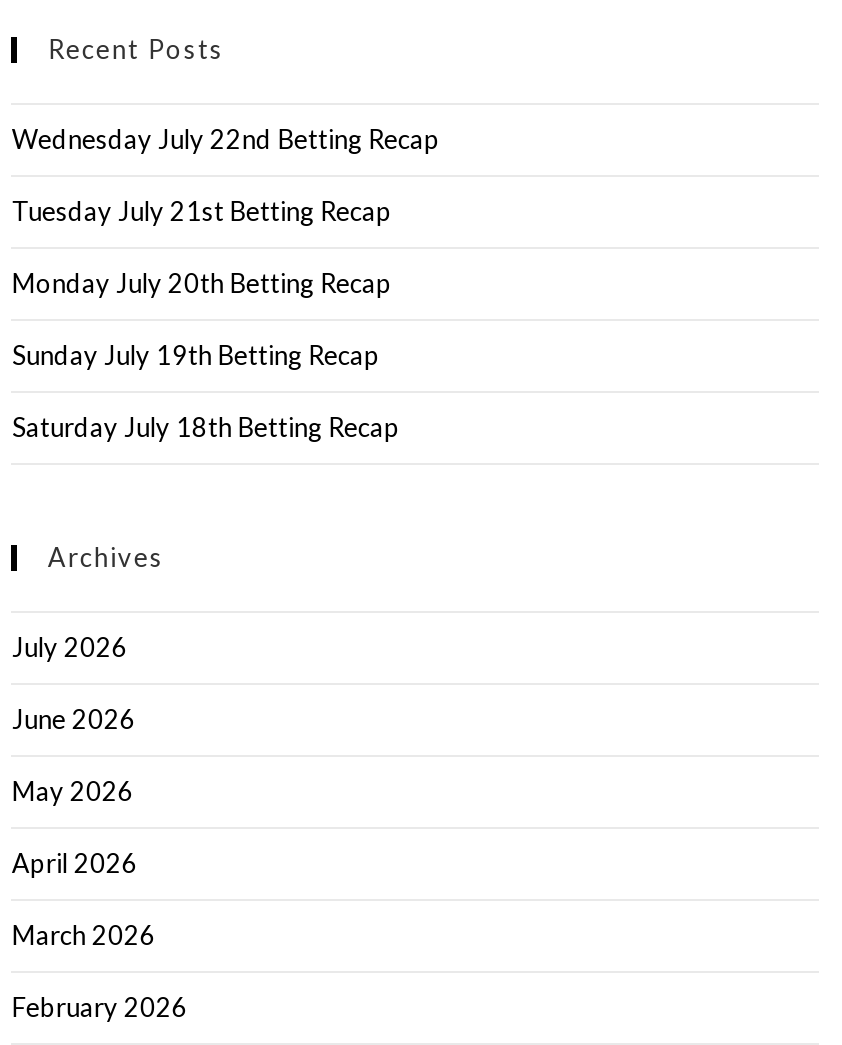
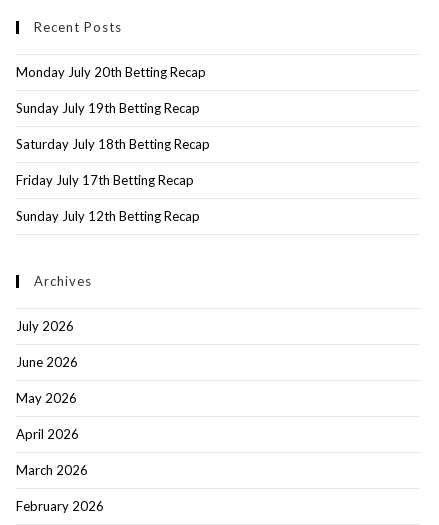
[12,124,440,228] Wednesday July 22nd Betting Recap | Tuesday July 21st Betting Recap -> none
moved [12,268,400,444] -> [16,64,210,152]: Monday July 20th Betting Recap | Sunday July 19th Betting Recap | Saturday July 18th Betting Recap
none -> [16,172,200,224] Friday July 17th Betting Recap | Sunday July 12th Betting Recap

